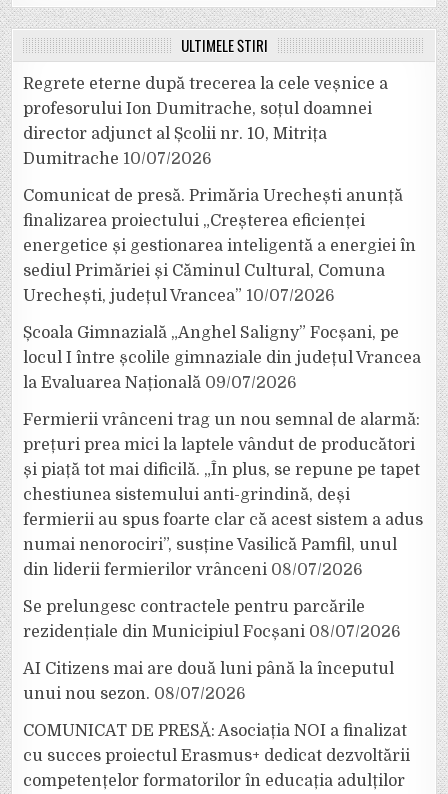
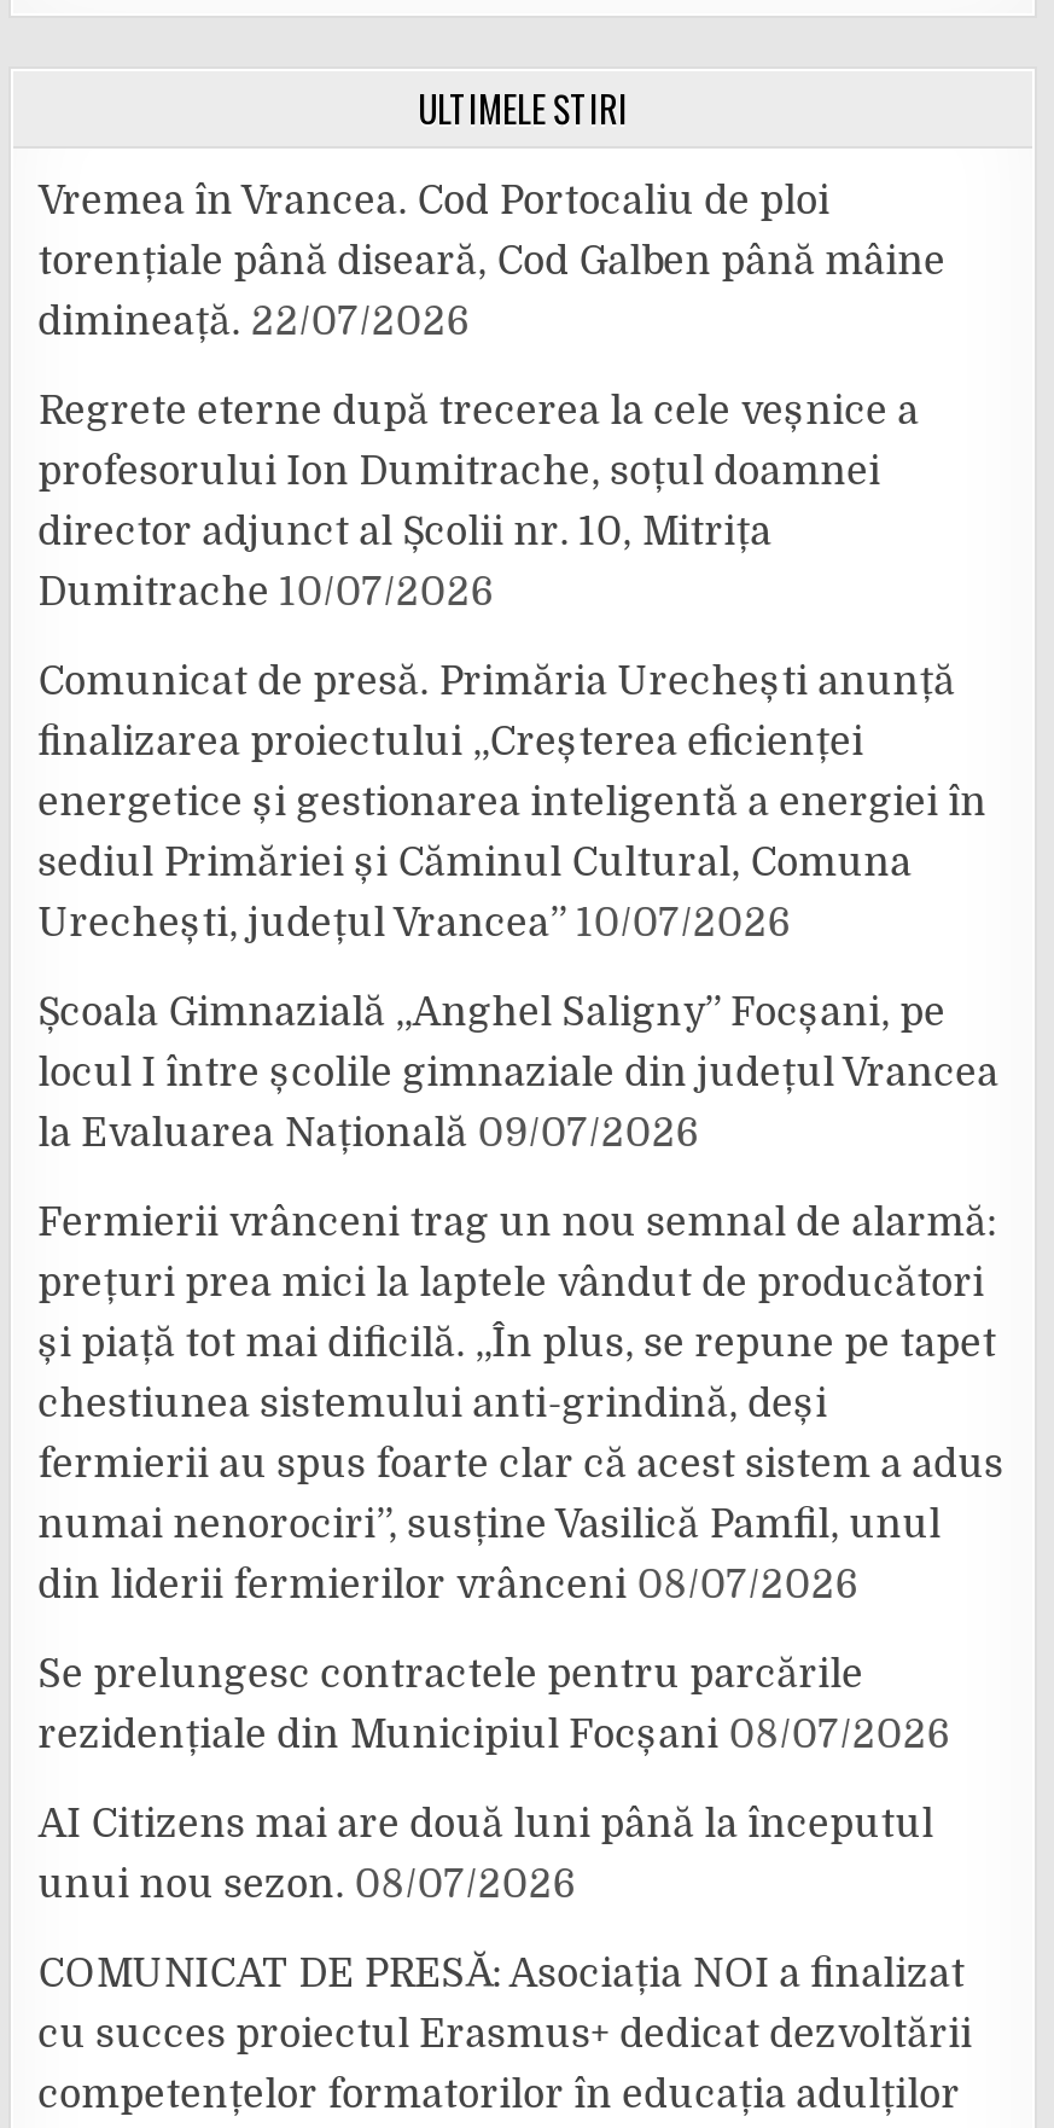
none -> [38,180,946,345] Vremea în Vrancea. Cod Portocaliu de ploi | torențiale până diseară, Cod Galben până mâine | dimineață. 22/07/2026

